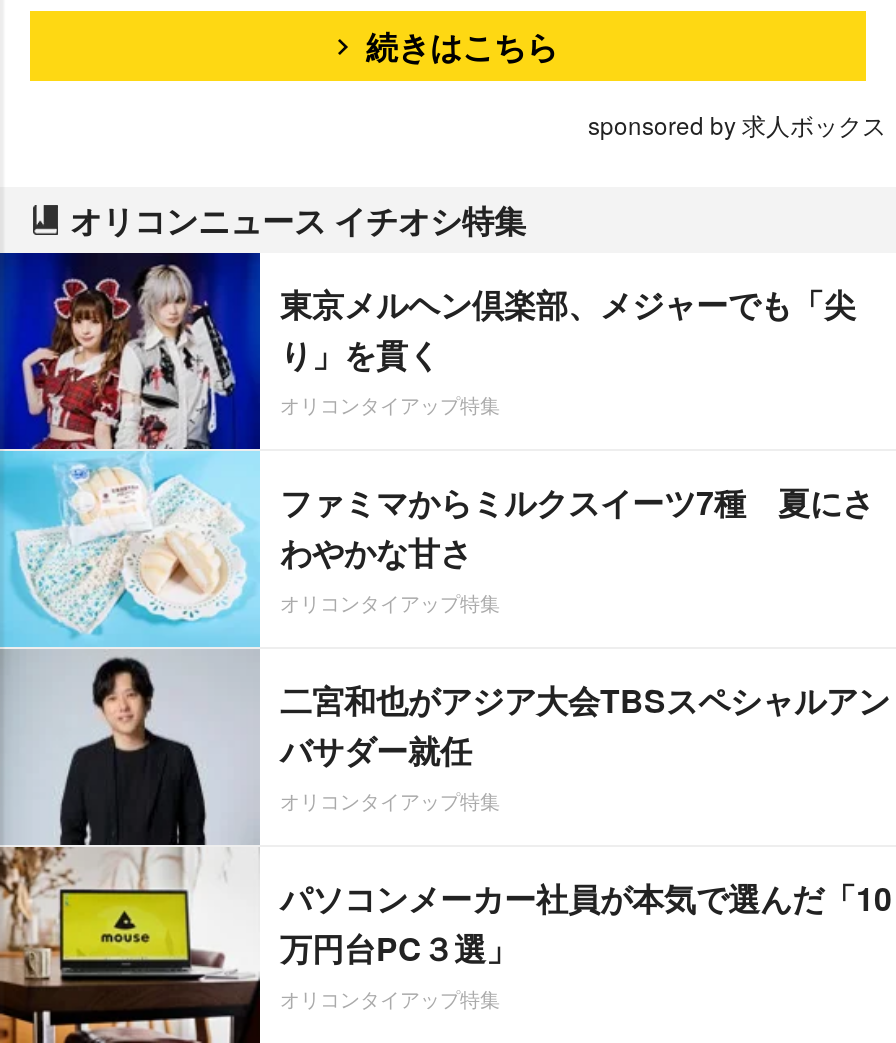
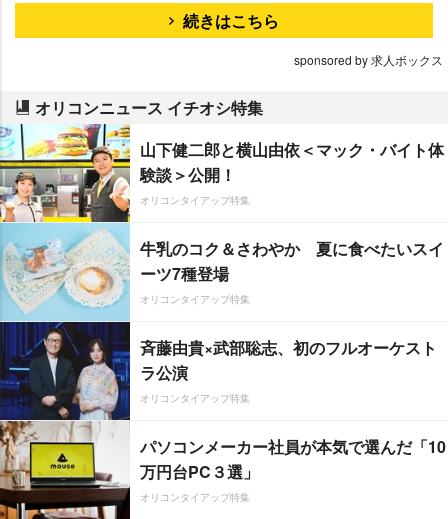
[6,251,856,847] [image] | 東京メルヘン倶楽部、メジャーでも「尖 | り」を貫く -> [3,123,444,421] [image] | 山下健二郎と横山由依＜マック・バイト体 | 験談＞公開！
[280,480,874,576] ファミマからミルクスイーツ7種 夏にさ | わやかな甘さ -> [140,237,444,285] 牛乳のコク＆さわやか 夏に食べたいスイ | ーツ7種登場
[280,678,890,774] 二宮和也がアジア大会TBSスペシャルアン | バサダー就任 -> [140,336,437,384] 斉藤由貴×武部聡志、初のフルオーケスト | ラ公演

